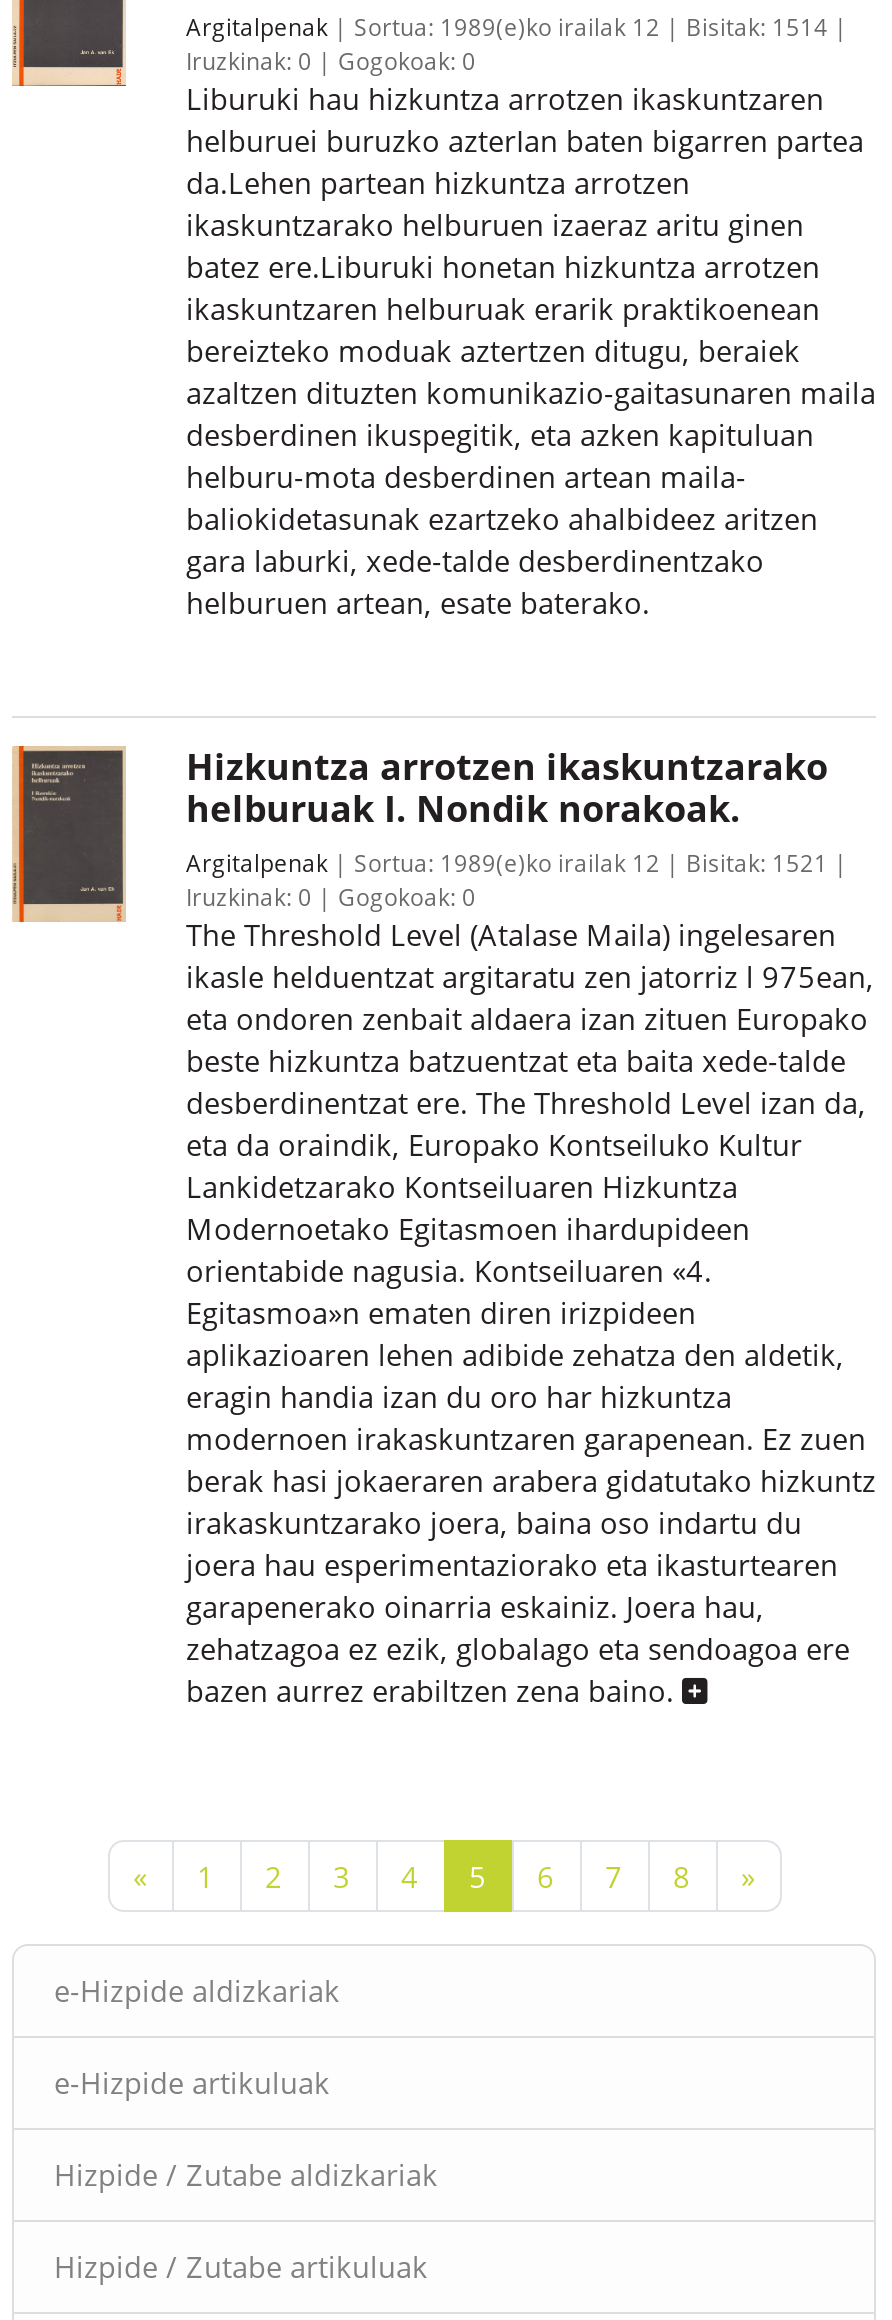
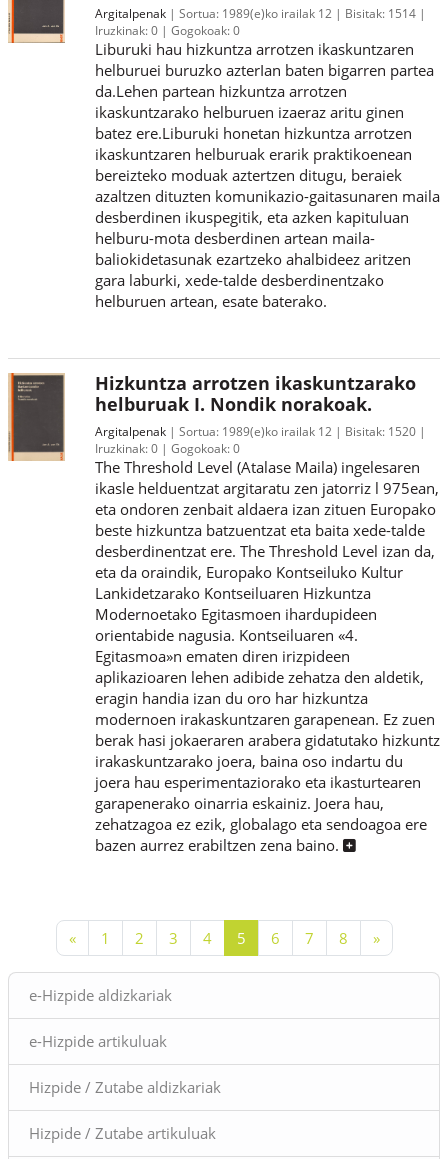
[186,847,828,879] Argitalpenak Sortua: 1989(e)ko irailak 12 Bisitak: 1521 -> [95,423,416,439] Argitalpenak Sortua: 1989(e)ko irailak 12 Bisitak: 1520

